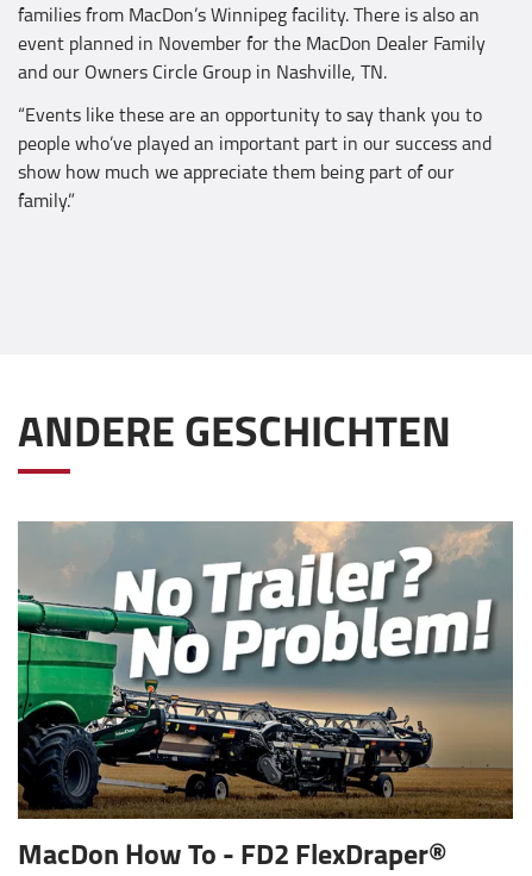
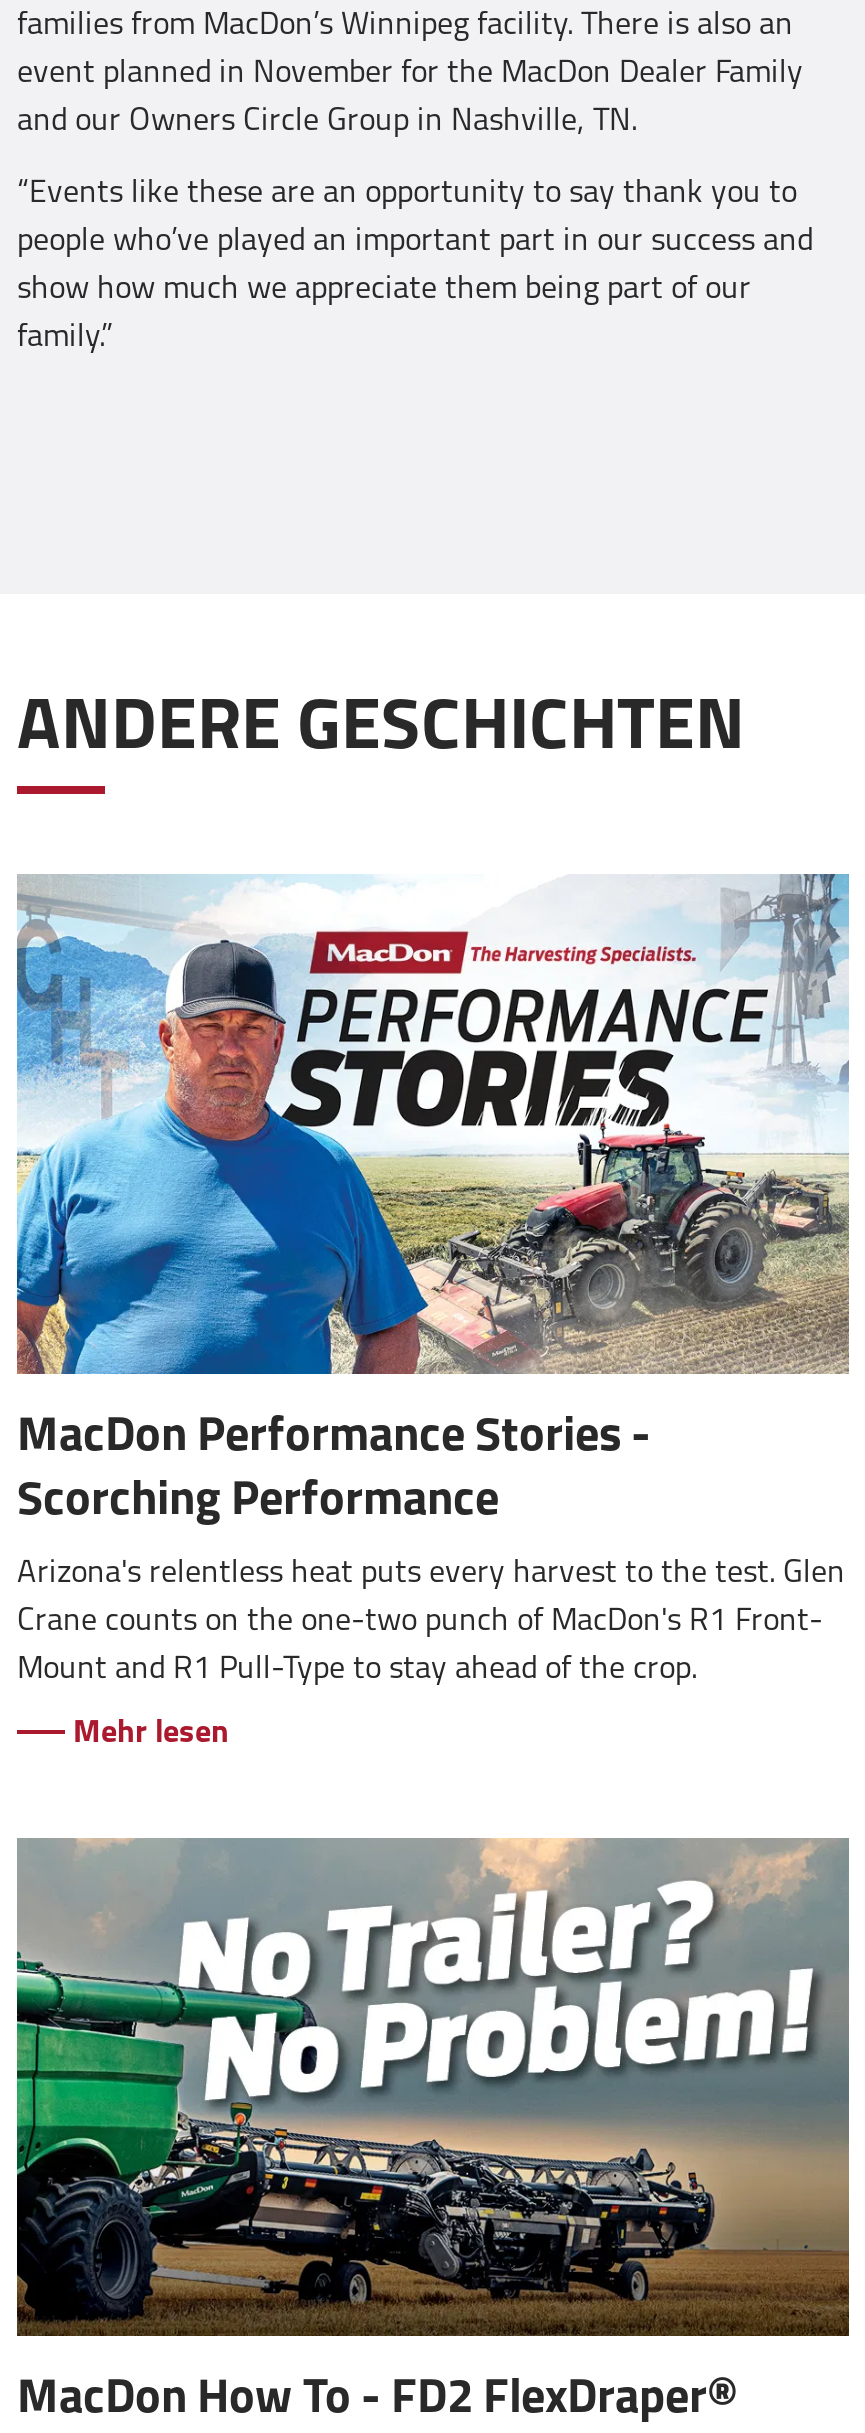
none -> [15,874,849,1749] [image] | MacDon Performance Stories - | Scorching Performance | Arizona's relentless heat puts every harvest to the test. Glen | Crane counts on the one-two punch of MacDon's R1 Front- | Mount and R1 Pull-Type to stay ahead of the crop. | Mehr lesen

